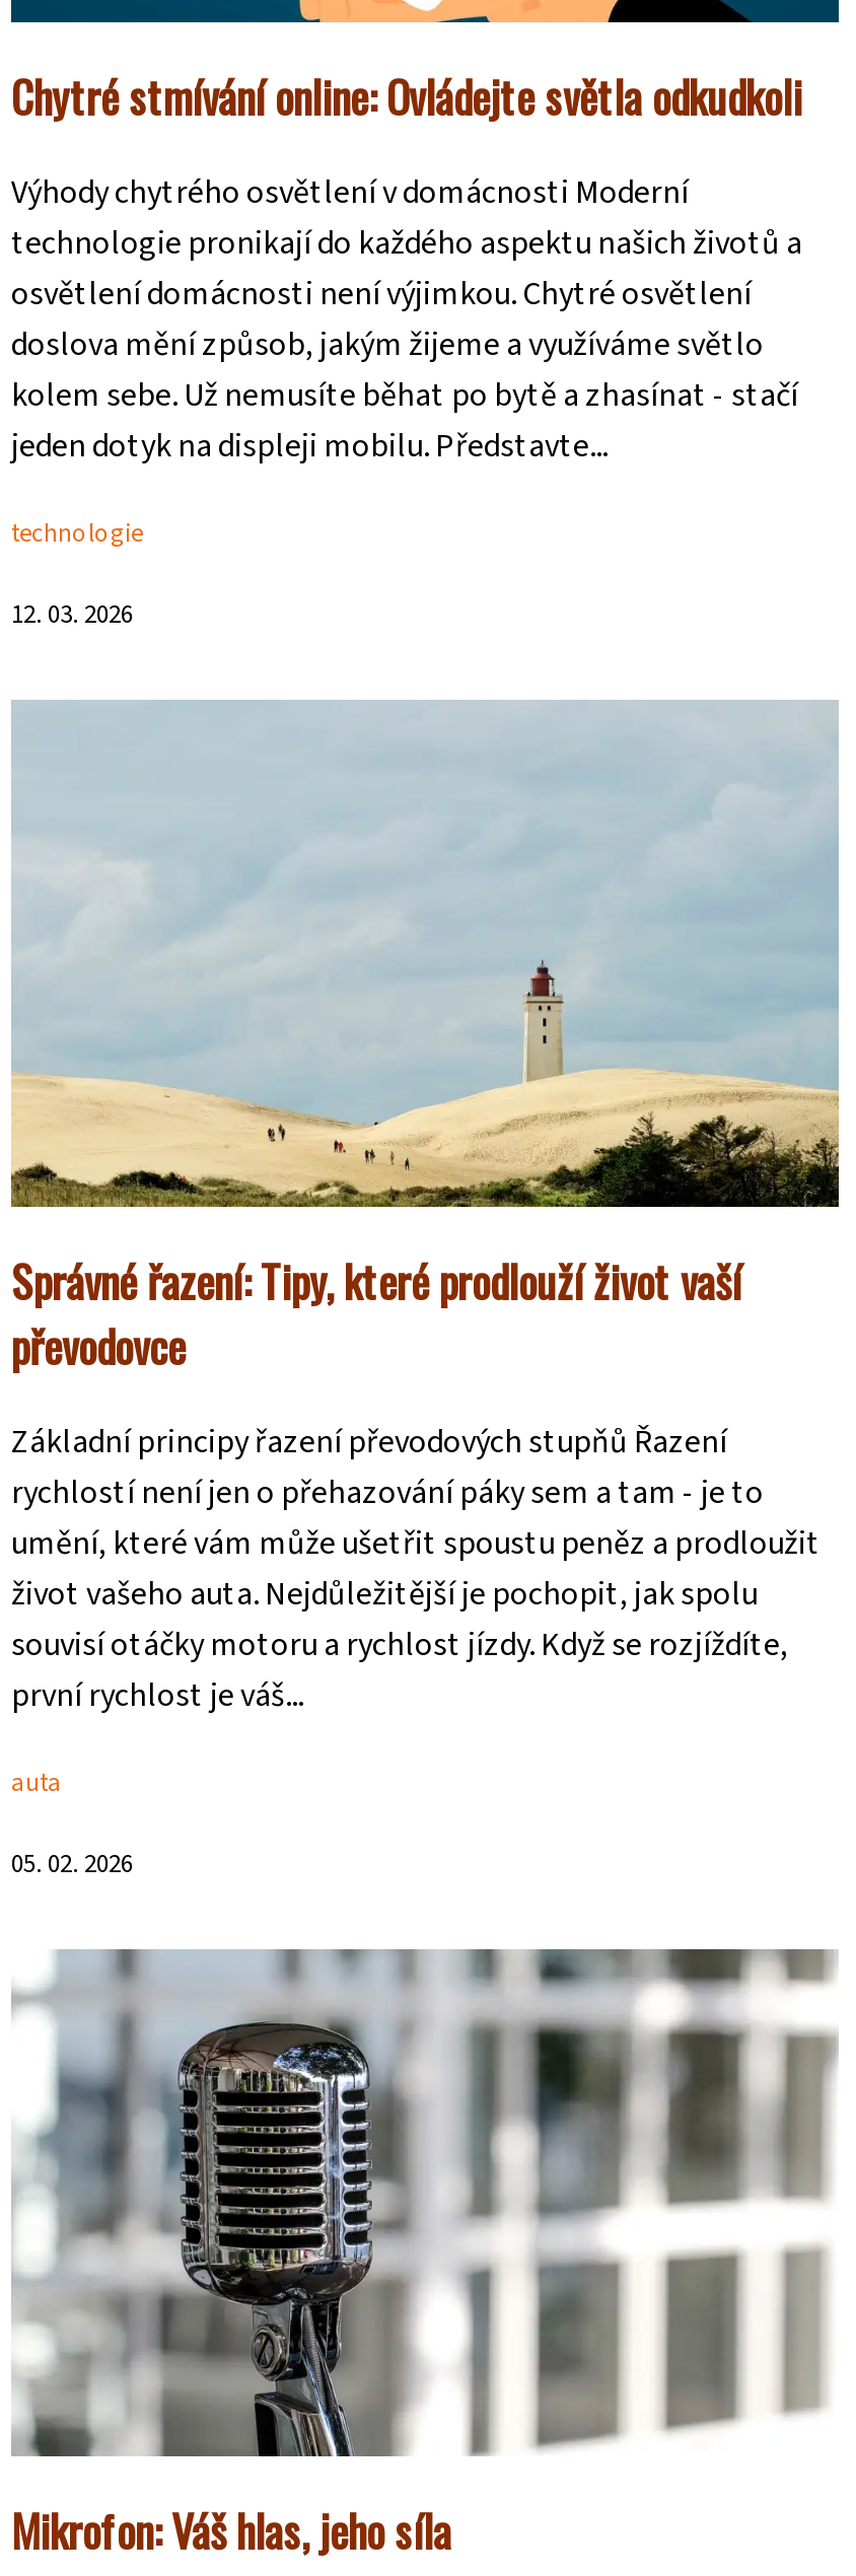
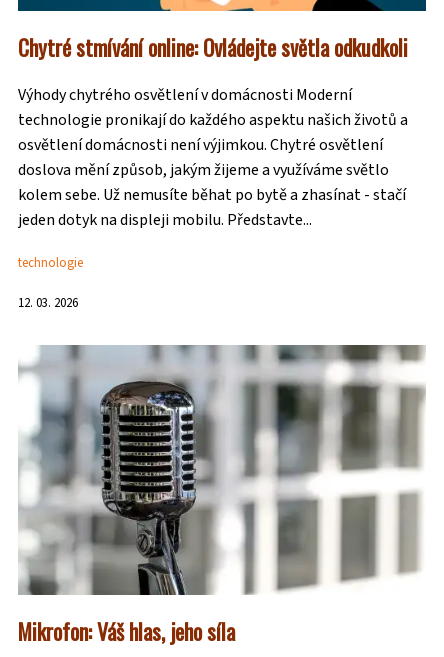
[9,700,841,1882] [image] | Správné řazení: Tipy, které prodlouží život vaší | převodovce | Základní principy řazení převodových stupňů Řazení | rychlostí není jen o přehazování páky sem a tam - je to | umění, které vám může ušetřit spoustu peněz a prodloužit | život vašeho auta. Nejdůležitější je pochopit, jak spolu | souvisí otáčky motoru a rychlost jízdy. Když se rozjíždíte, | první rychlost je váš... | auta | 05. 02. 2026 -> none

